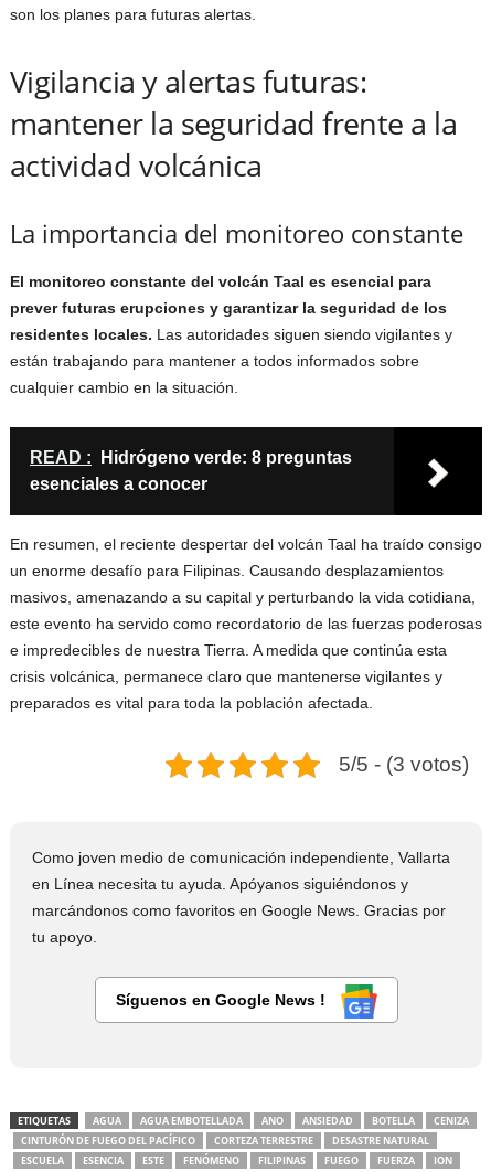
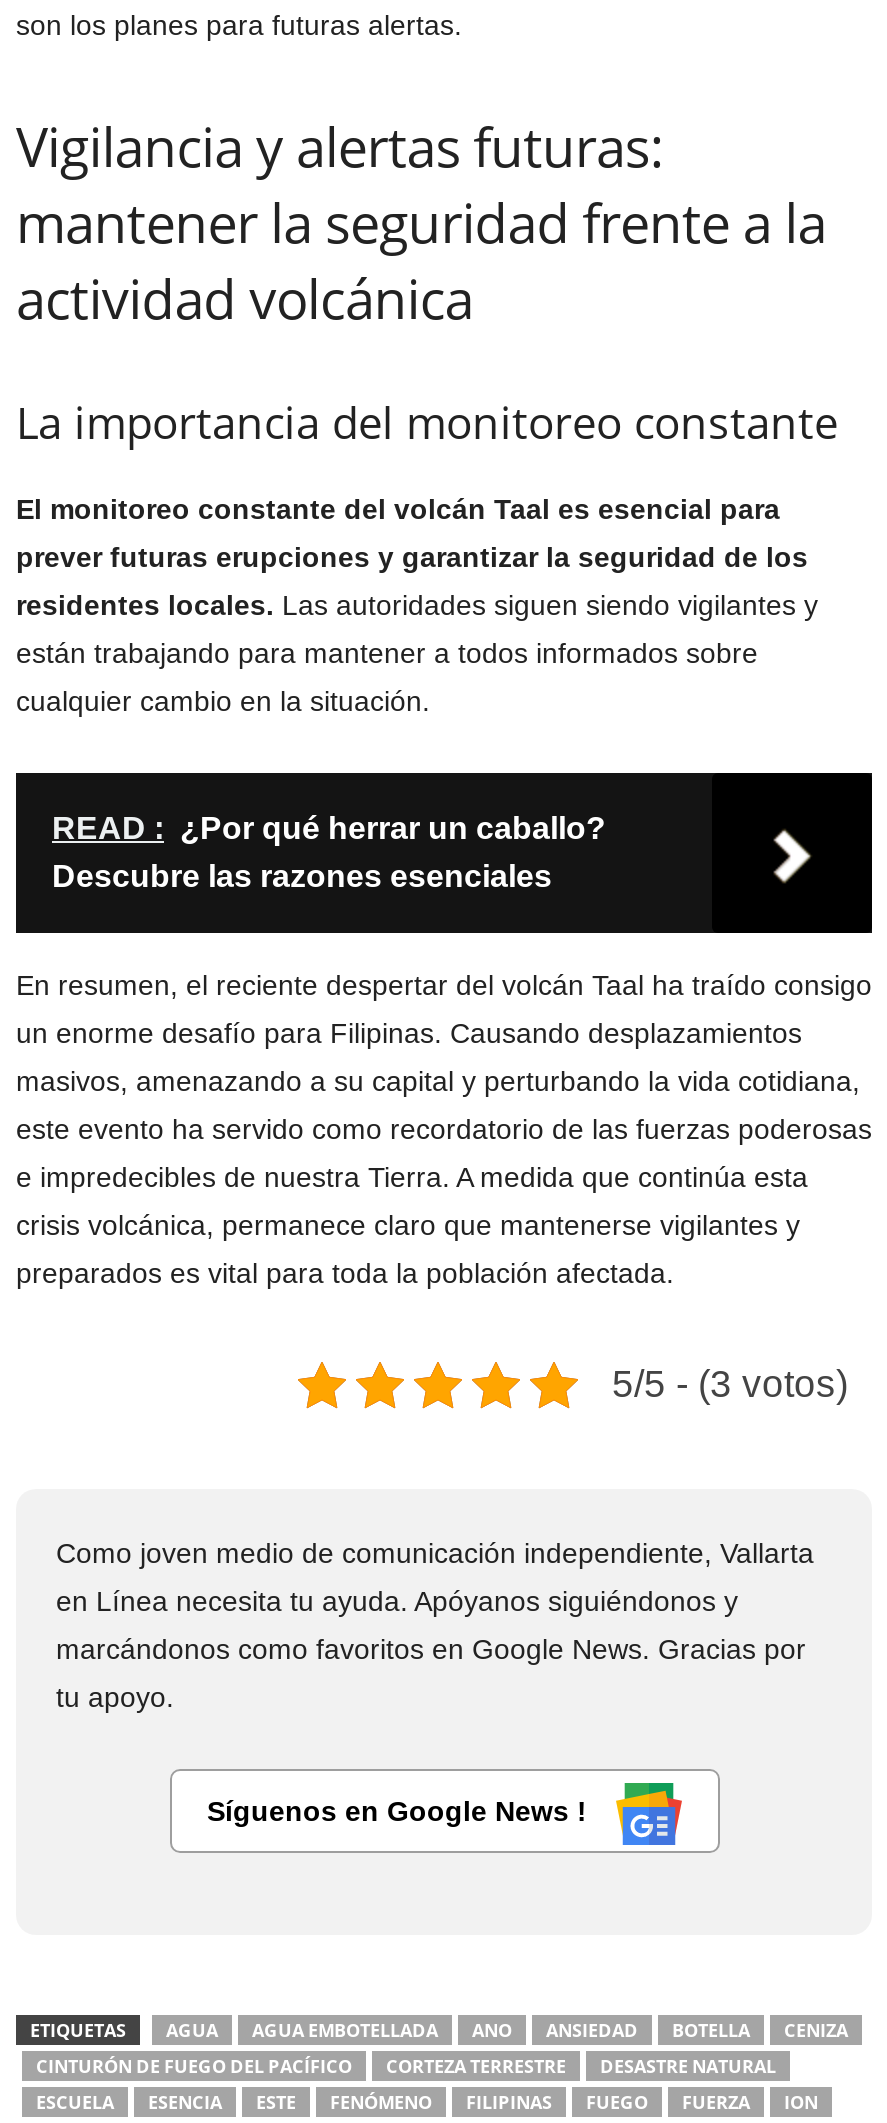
[30,448,352,493] READ : Hidrógeno verde: 8 preguntas | esenciales a conocer -> [52,811,606,893] READ : ¿Por qué herrar un caballo? | Descubre las razones esenciales

